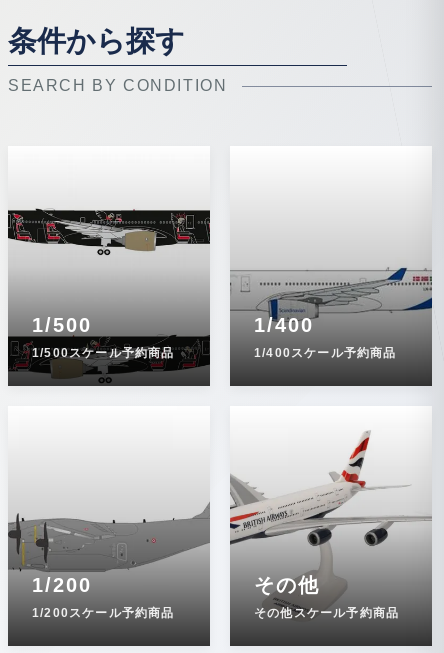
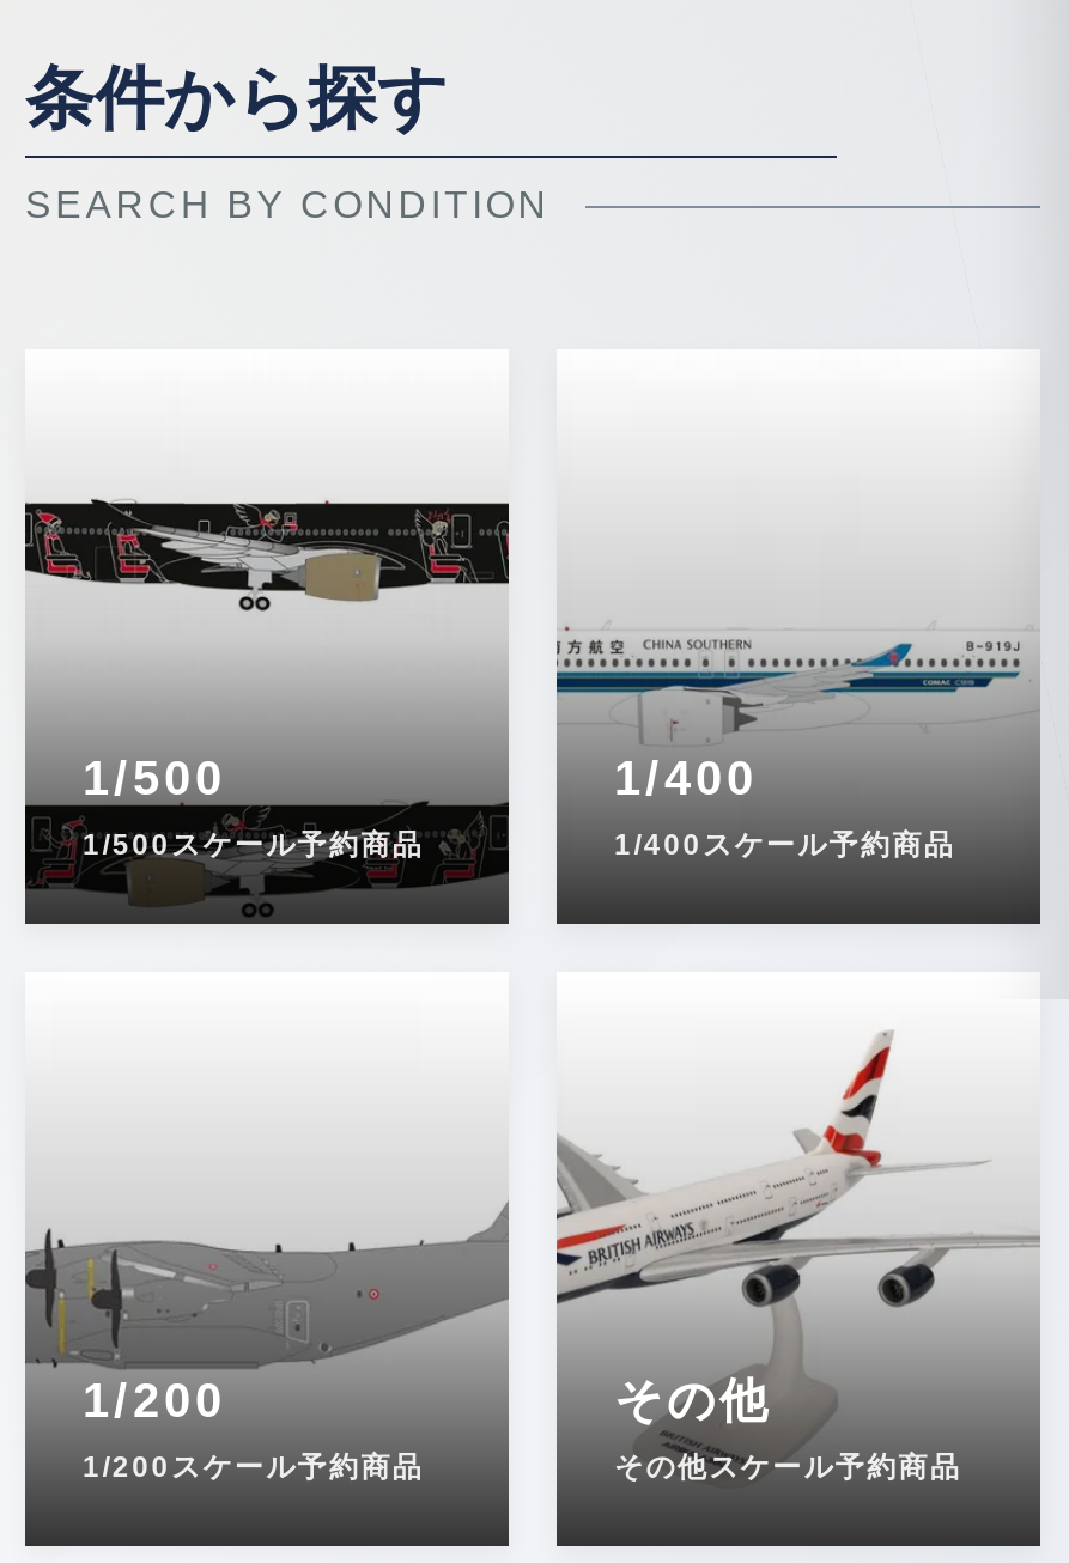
[230,268,432,317] [image] -> [557,627,1038,747] [image]

